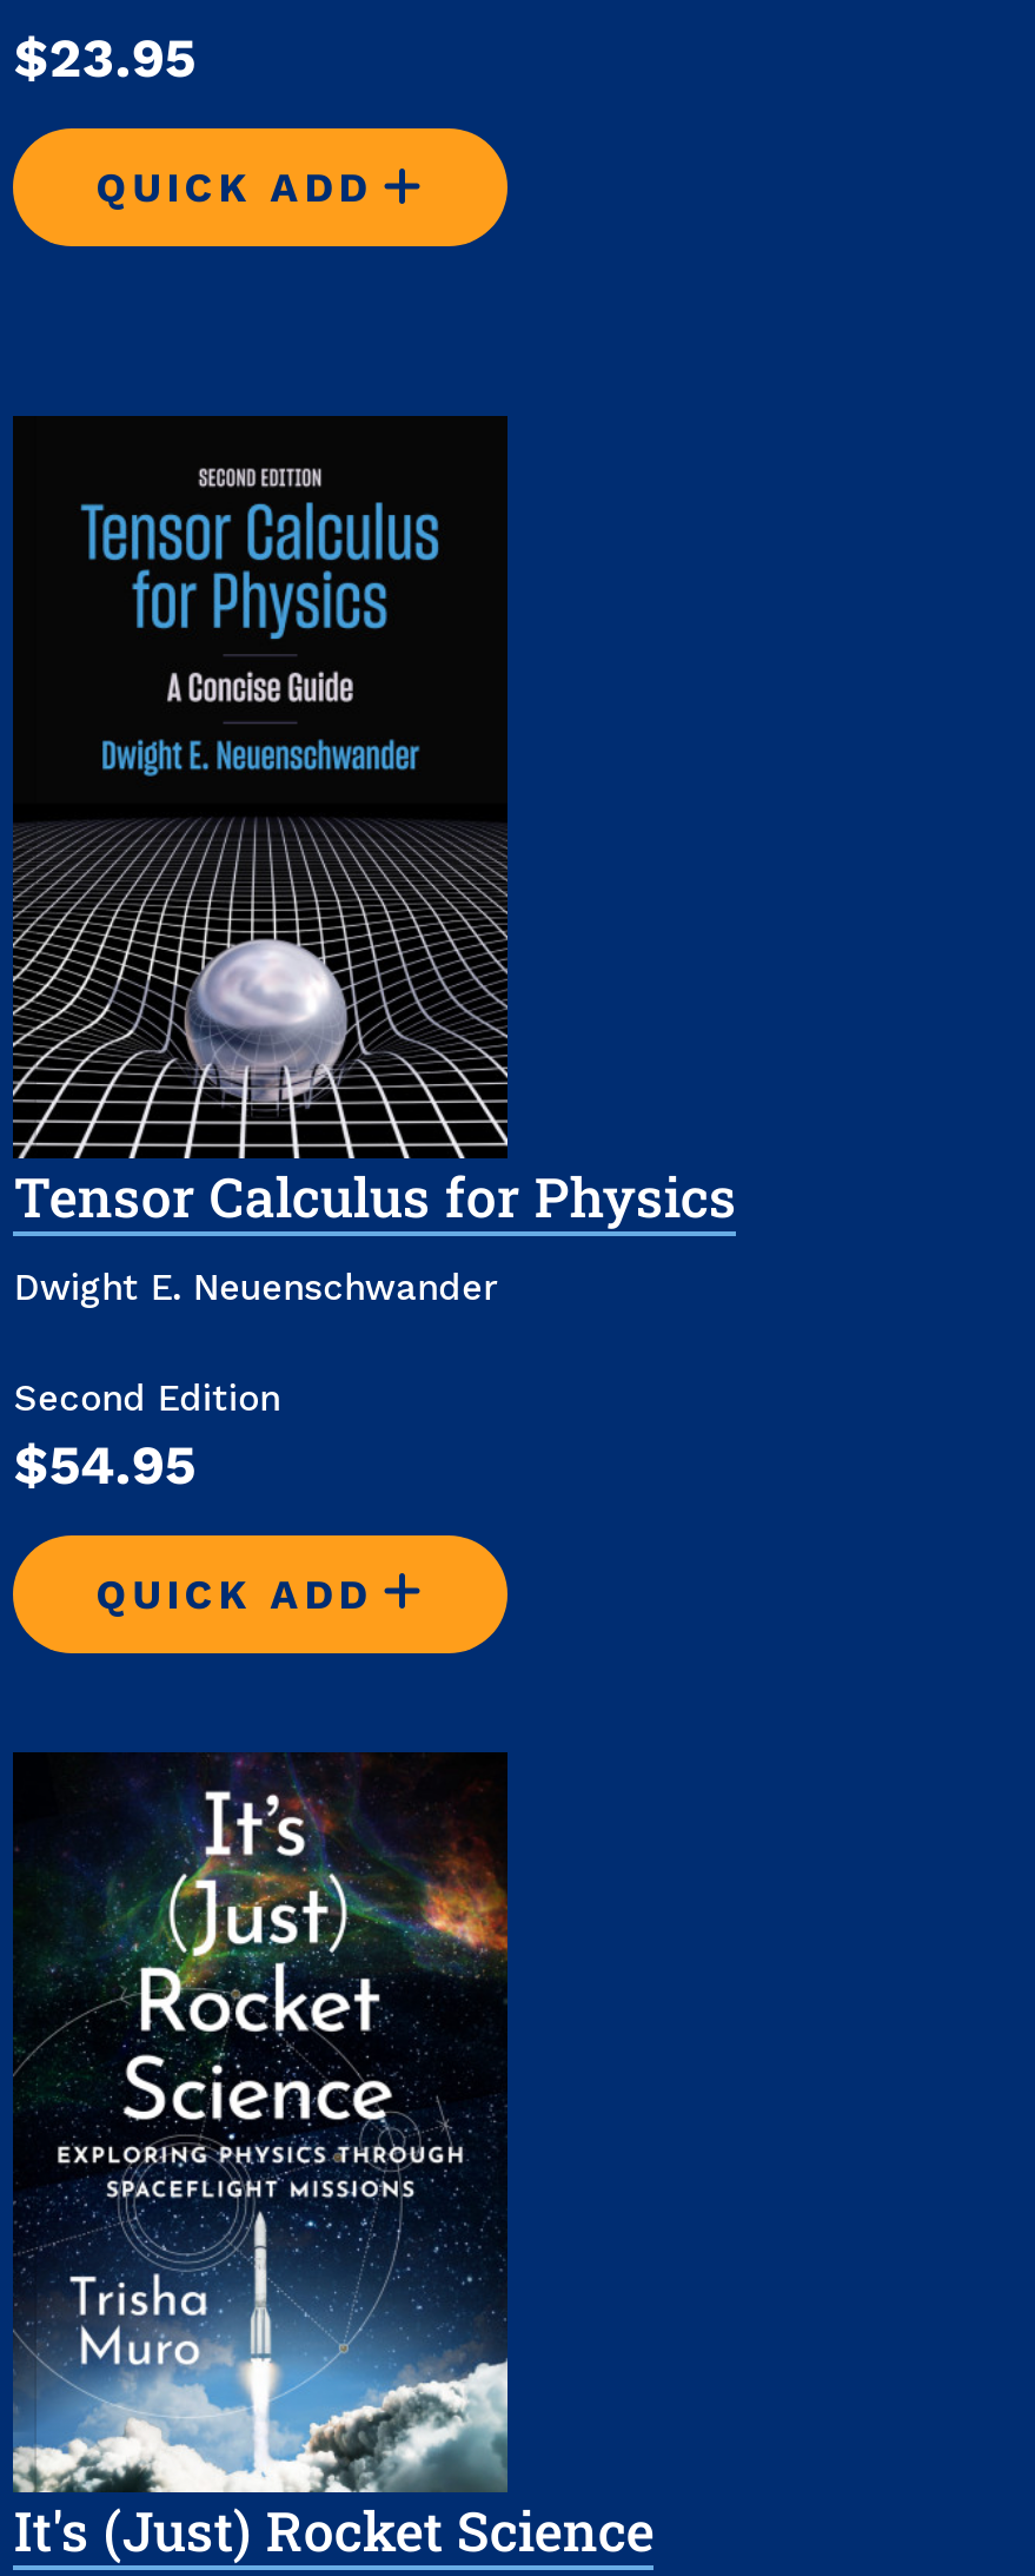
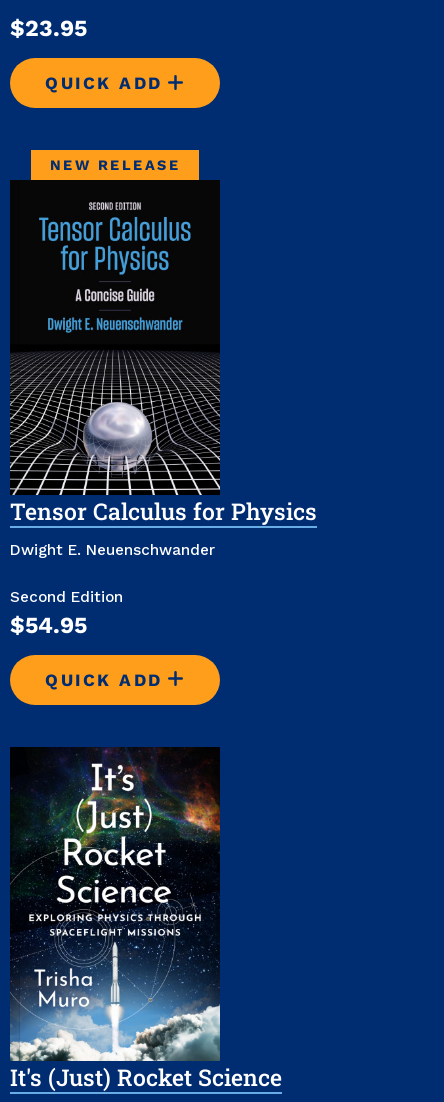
none -> [50,157,180,173] NEW RELEASE

